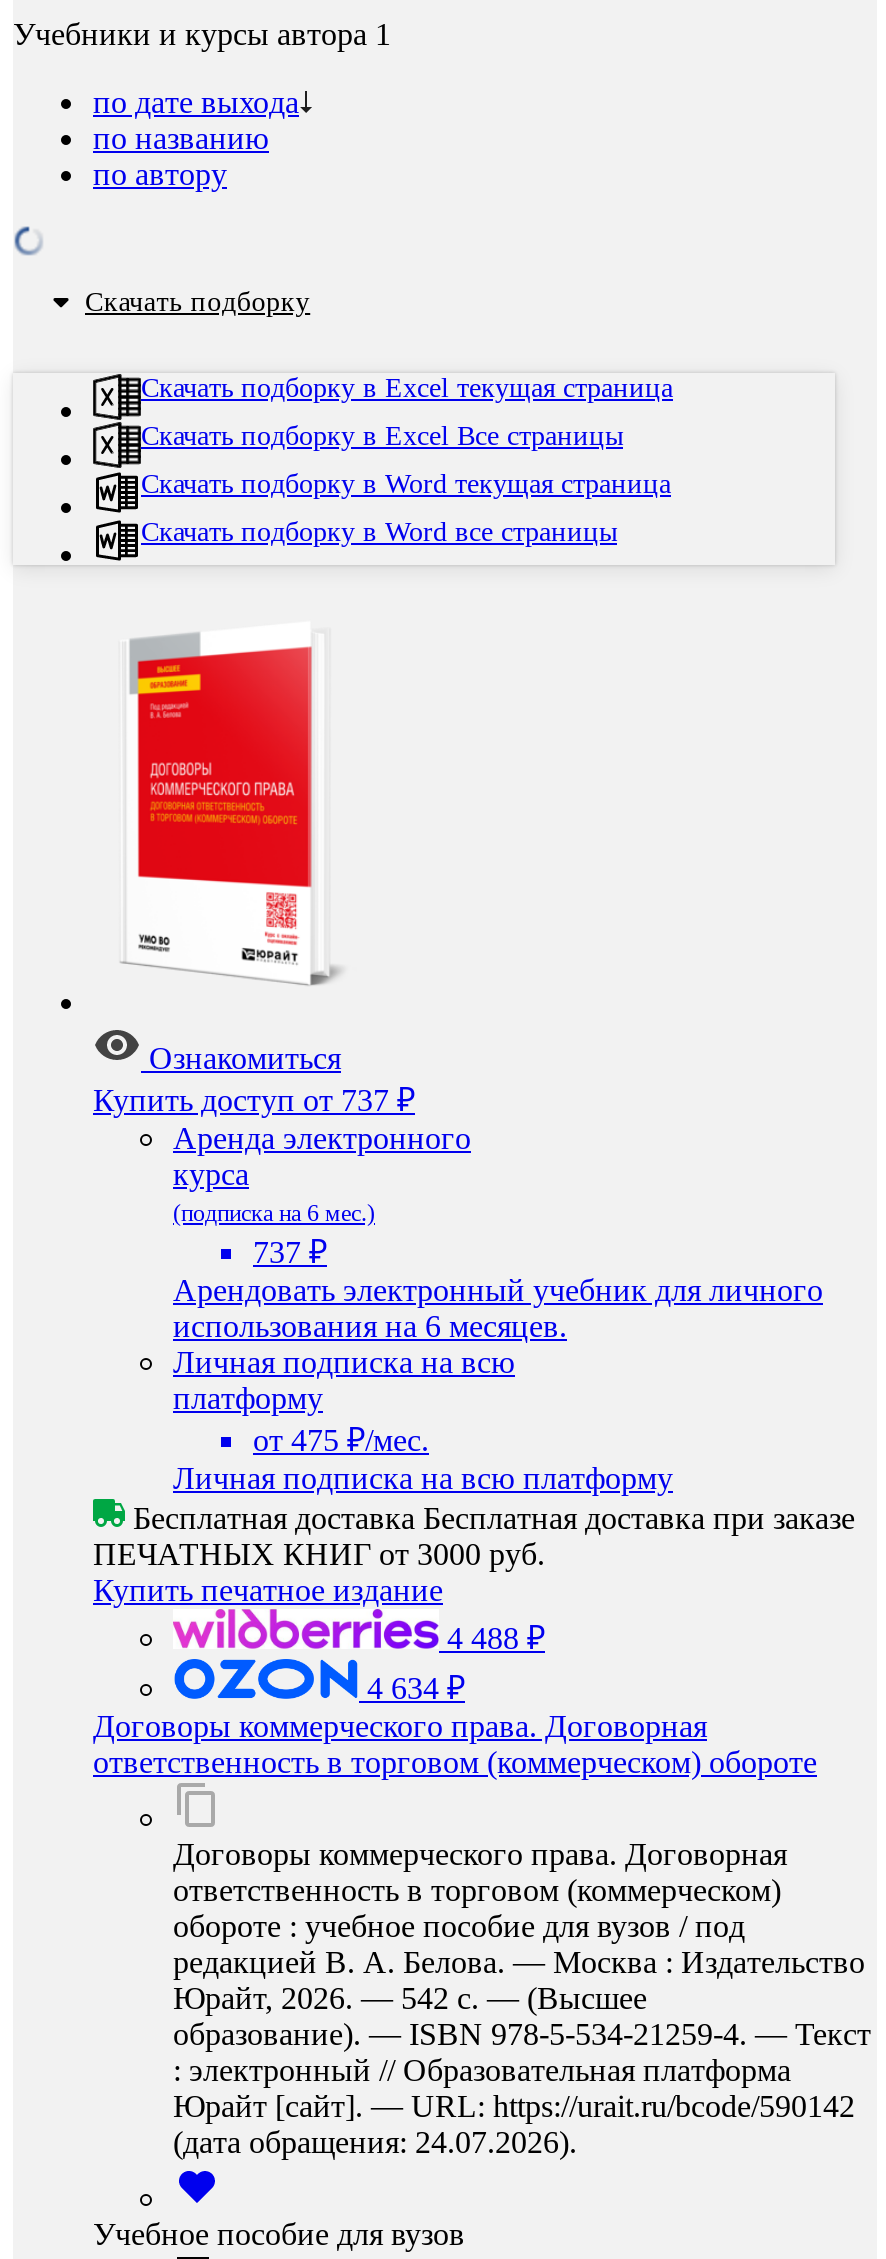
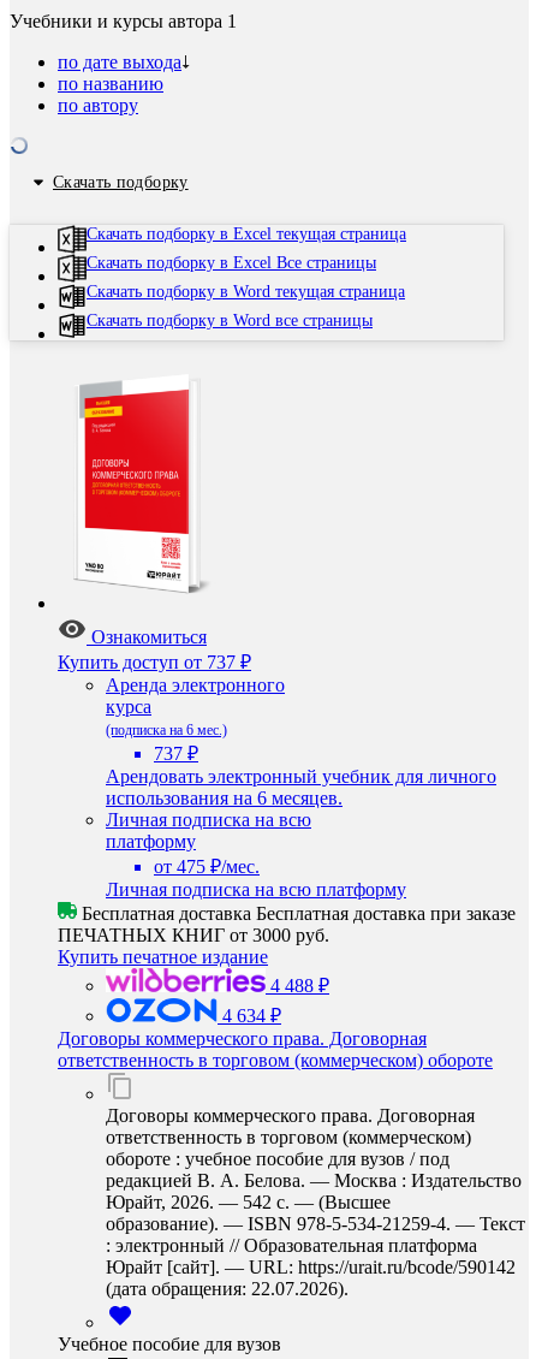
[173,2125,577,2159] (дата обращения: 24.07.2026). -> [106,1278,349,1299] (дата обращения: 22.07.2026).

